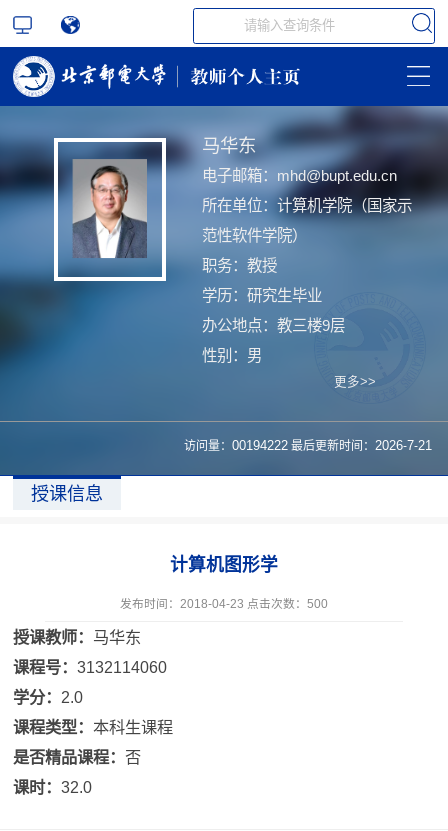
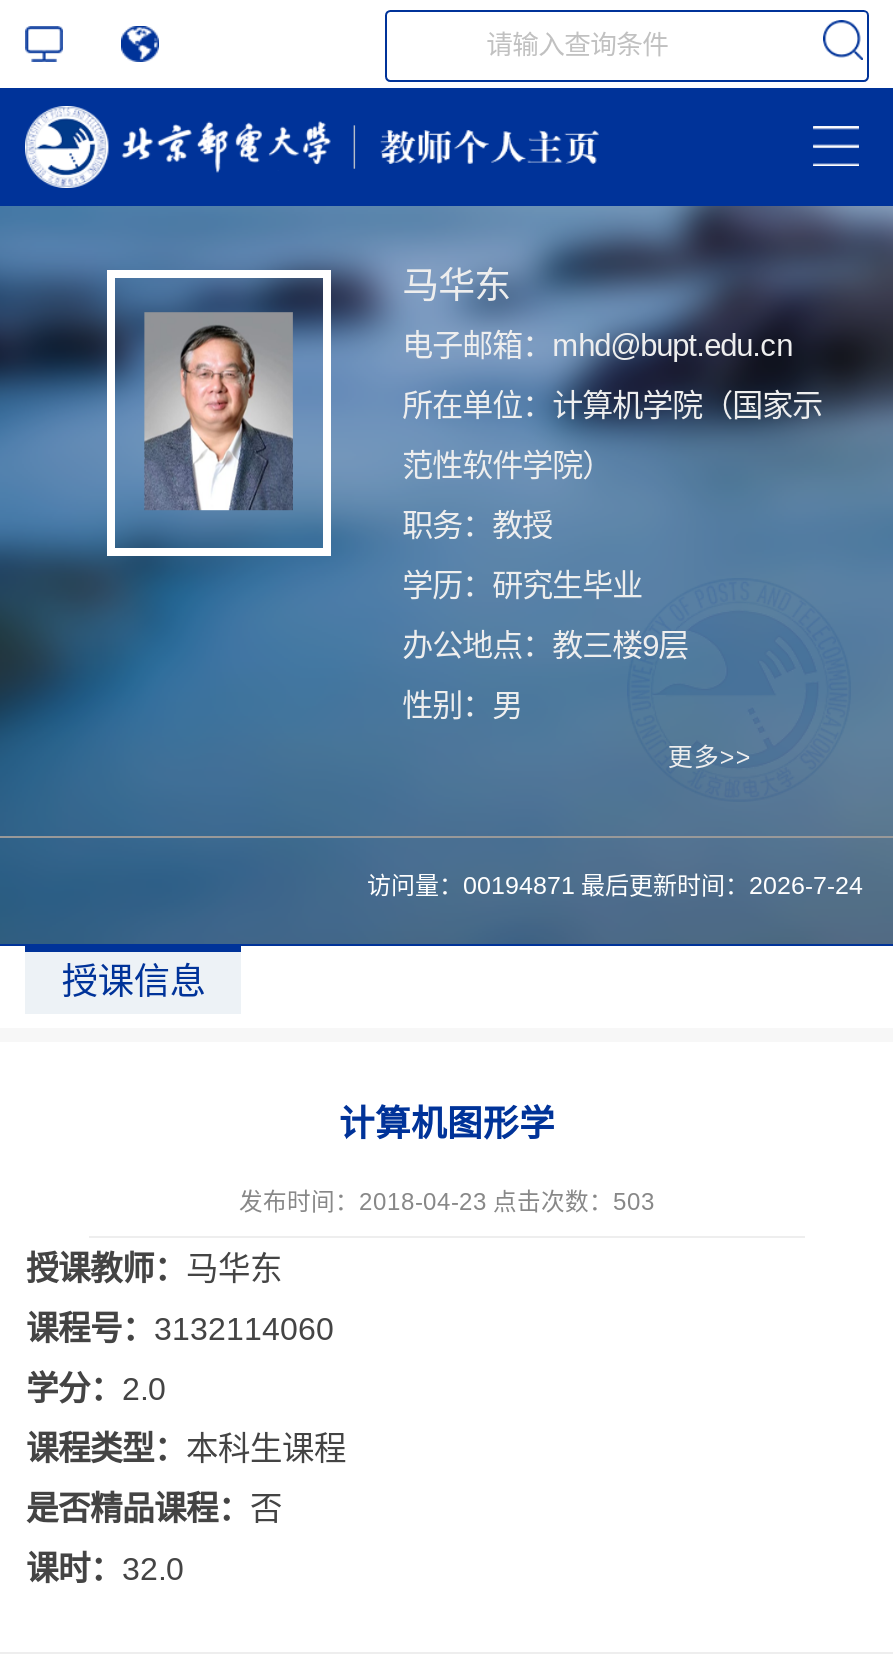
[184,439,432,453] 访问量：00194222 最后更新时间：2026-7-21 -> [367,872,863,900] 访问量：00194871 最后更新时间：2026-7-24
[120,597,328,611] 发布时间：2018-04-23 点击次数：500 -> [239,1189,655,1217] 发布时间：2018-04-23 点击次数：503

